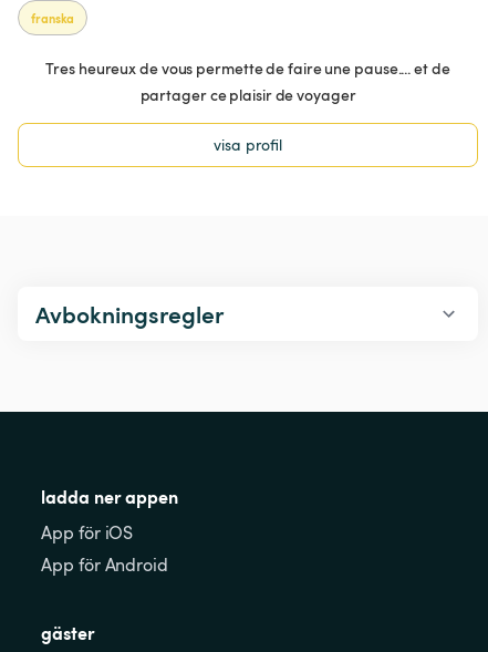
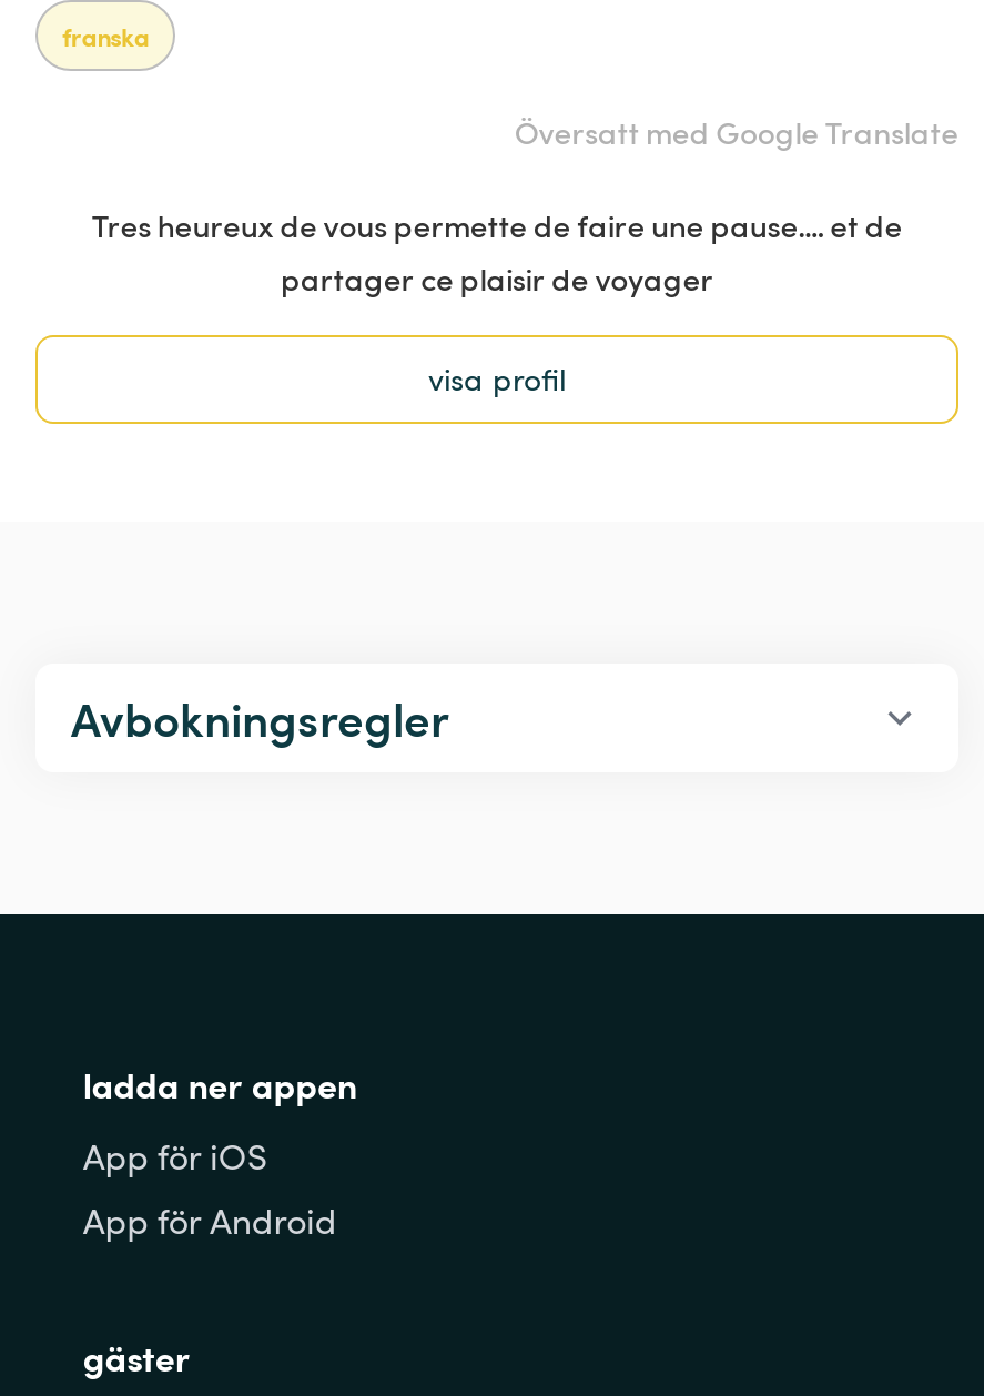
none -> [515,112,958,154] Översatt med Google Translate

